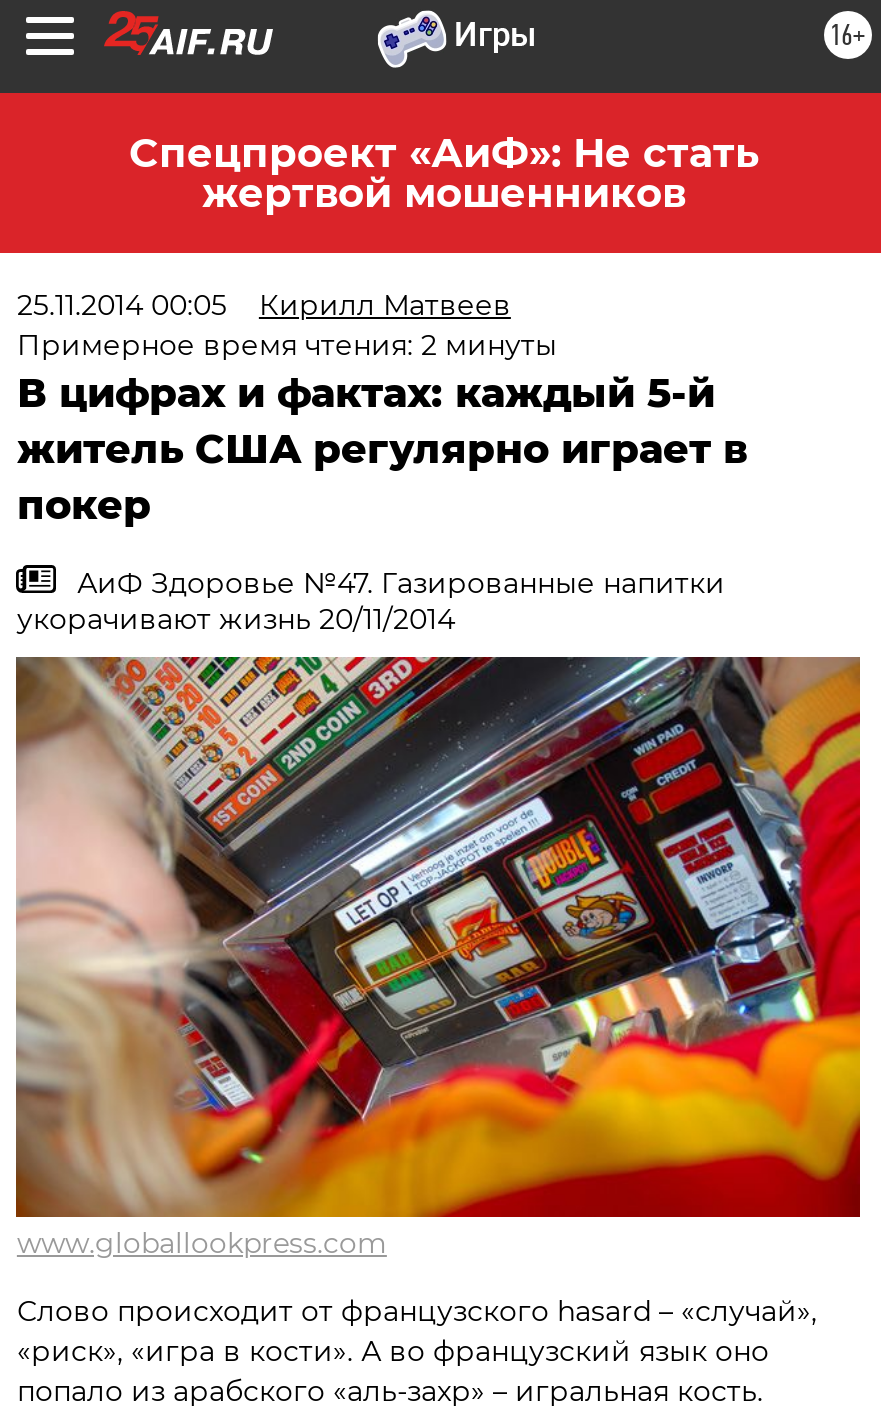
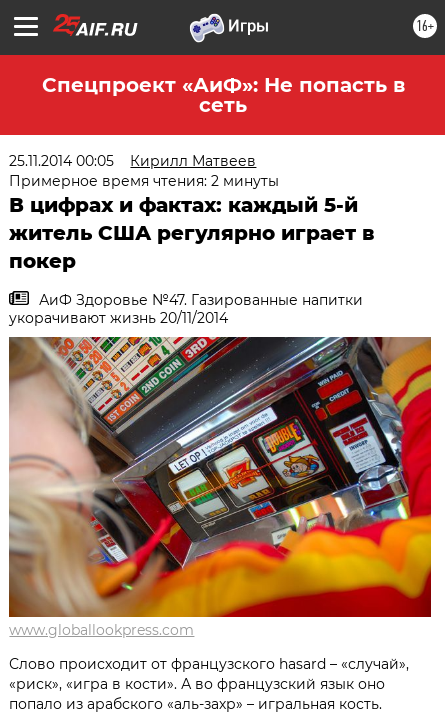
[129,129,759,217] Спецпроект «АиФ»: Не стать | жертвой мошенников -> [41,73,404,117] Спецпроект «АиФ»: Не попасть в | сеть

